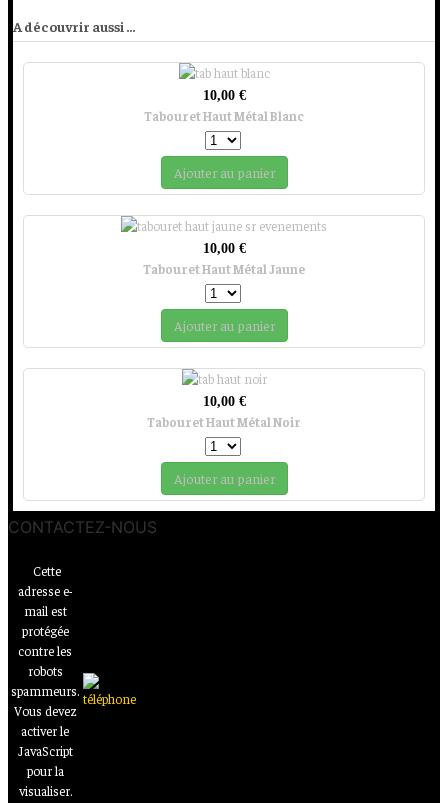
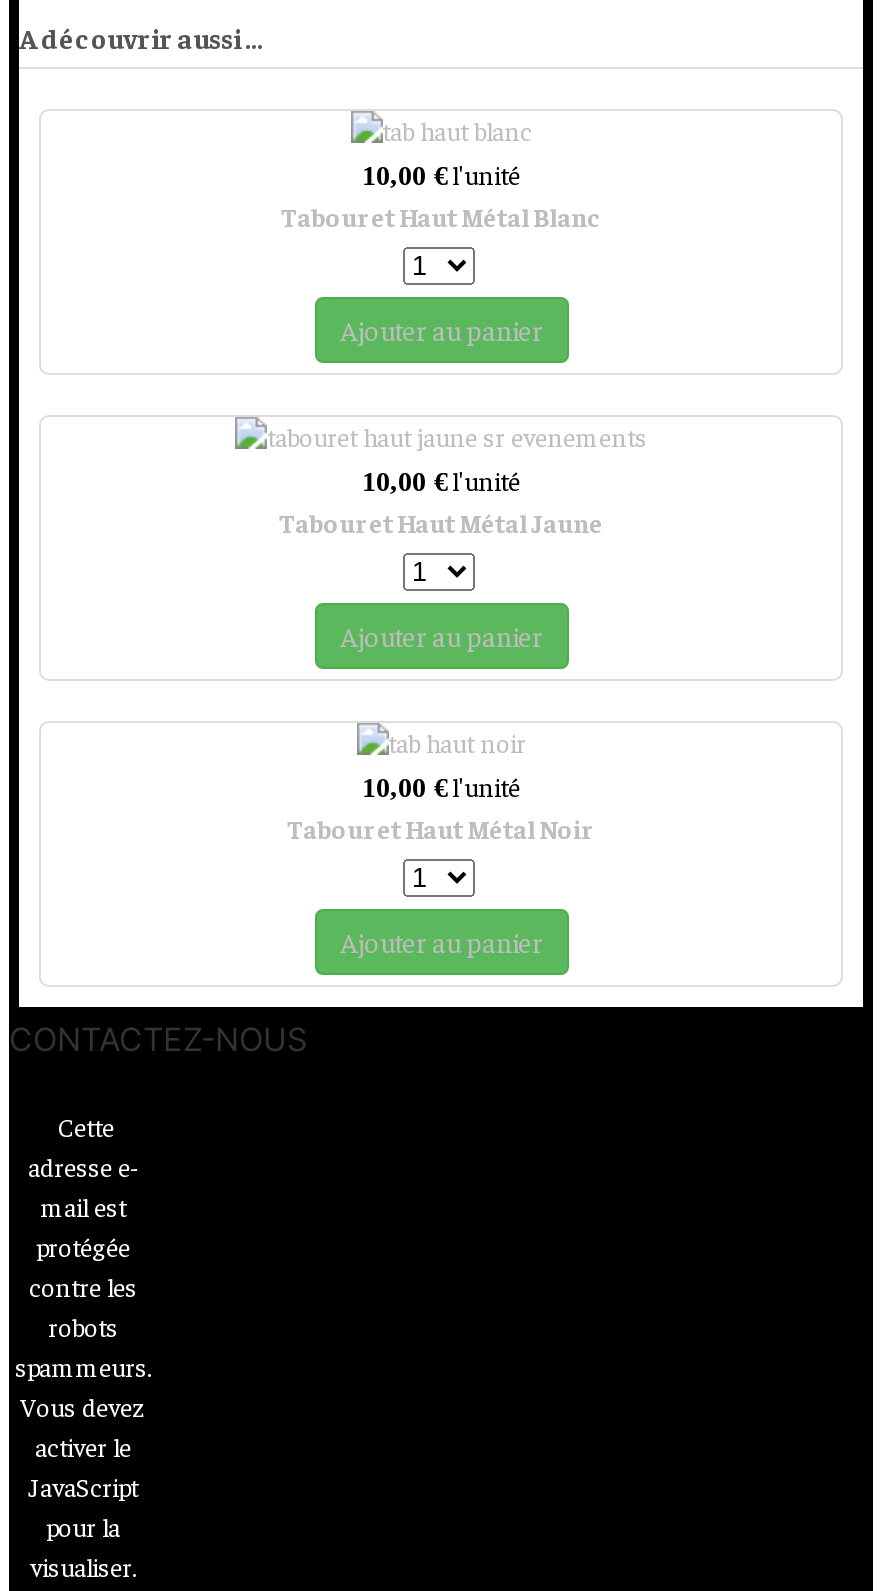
[202,88,245,103] 10,00 € -> [362,156,520,190] 10,00 € l'unité
[202,241,245,256] 10,00 € -> [362,462,520,496] 10,00 € l'unité
[202,394,245,409] 10,00 € -> [362,768,520,802] 10,00 € l'unité
[82,672,137,707] [image] -> none

